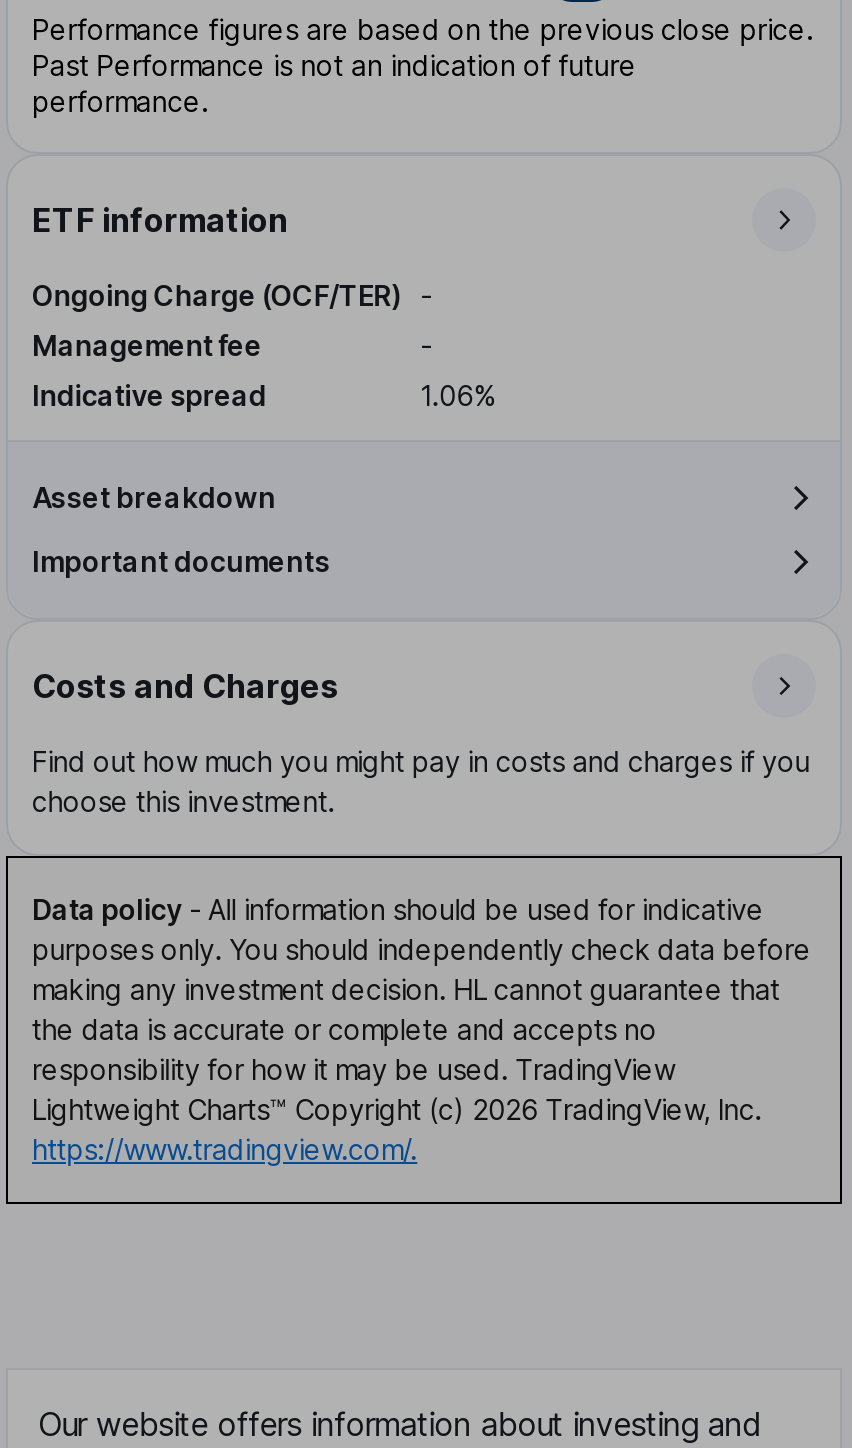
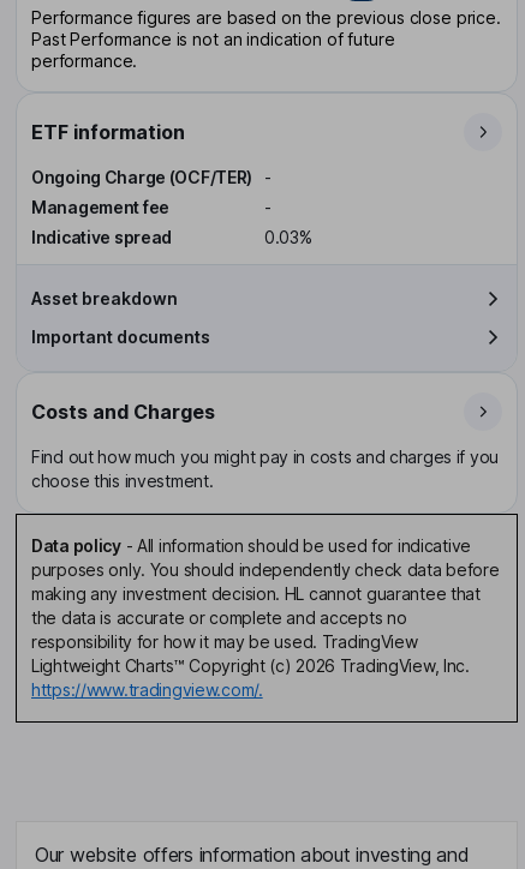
[420,378,495,412] 1.06% -> [264,227,312,247] 0.03%

